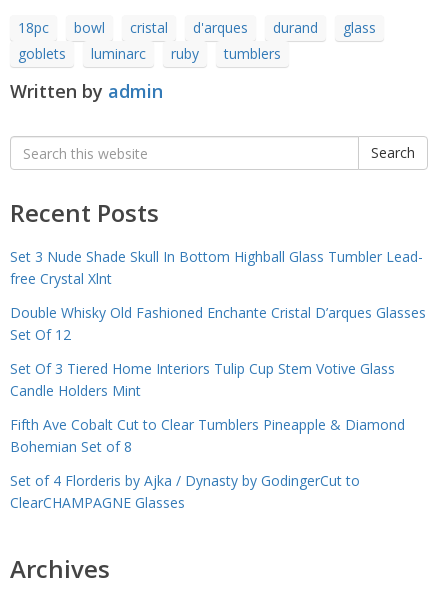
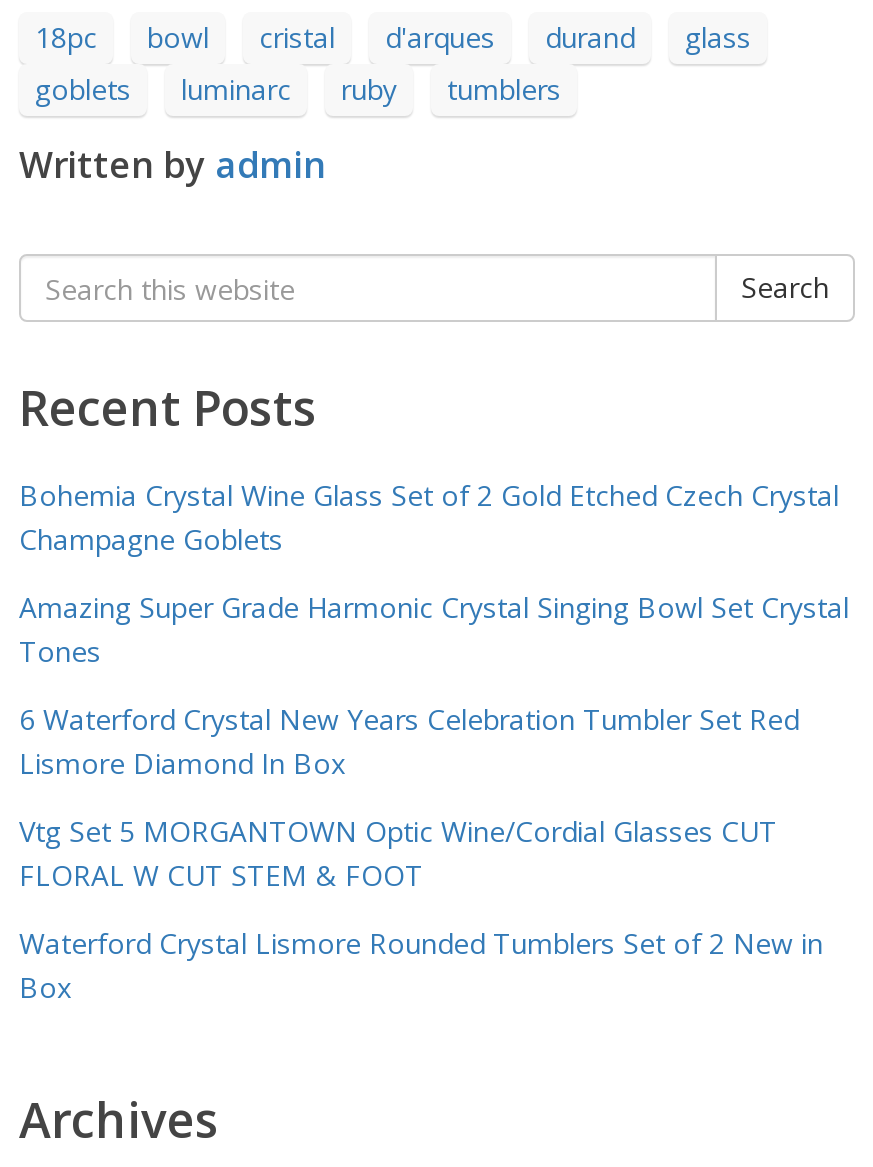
[10,247,423,288] Set 3 Nude Shade Skull In Bottom Highball Glass Tumbler Lead- | free Crystal Xlnt -> [19,476,839,558] Bohemia Crystal Wine Glass Set of 2 Gold Etched Czech Crystal | Champagne Goblets
[10,303,426,344] Double Whisky Old Fashioned Enchante Cristal D’arques Glasses | Set Of 12 -> [19,588,849,670] Amazing Super Grade Harmonic Crystal Singing Bowl Set Crystal | Tones
[10,359,395,400] Set Of 3 Tiered Home Interiors Tulip Cup Stem Votive Glass | Candle Holders Mint -> [19,700,799,782] 6 Waterford Crystal New Years Celebration Tumbler Set Red | Lismore Diamond In Box
[10,415,405,456] Fifth Ave Cobalt Cut to Clear Tumblers Pineapple & Diamond | Bohemian Set of 8 -> [19,812,777,894] Vtg Set 5 MORGANTOWN Optic Wine/Cordial Glasses CUT | FLORAL W CUT STEM & FOOT
[10,471,360,512] Set of 4 Florderis by Ajka / Dynasty by GodingerCut to | ClearCHAMPAGNE Glasses -> [19,924,823,1006] Waterford Crystal Lismore Rounded Tumblers Set of 2 New in | Box

